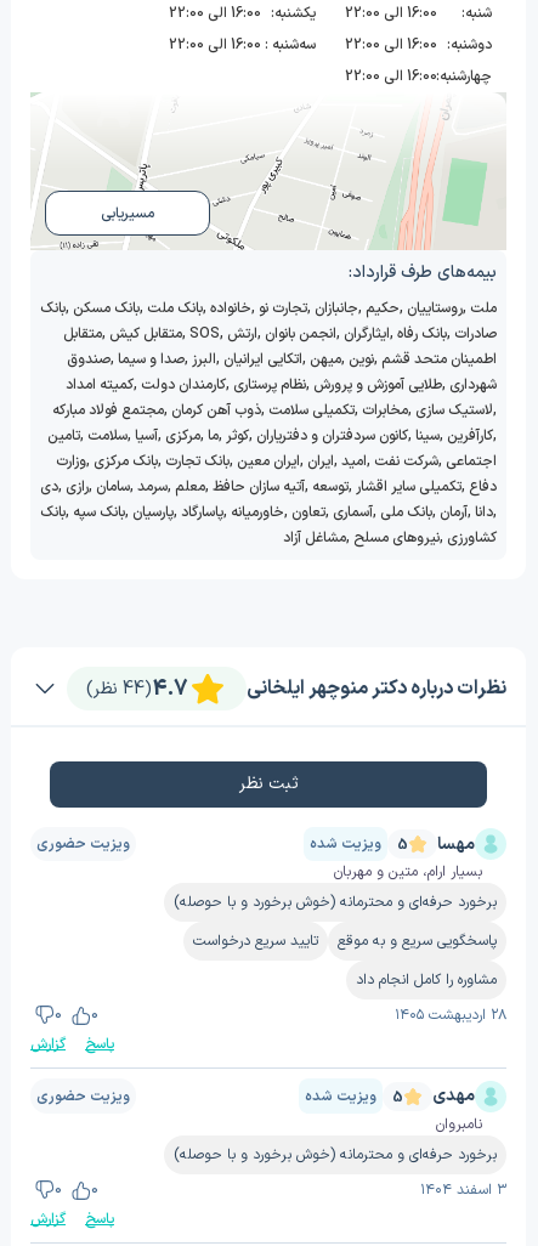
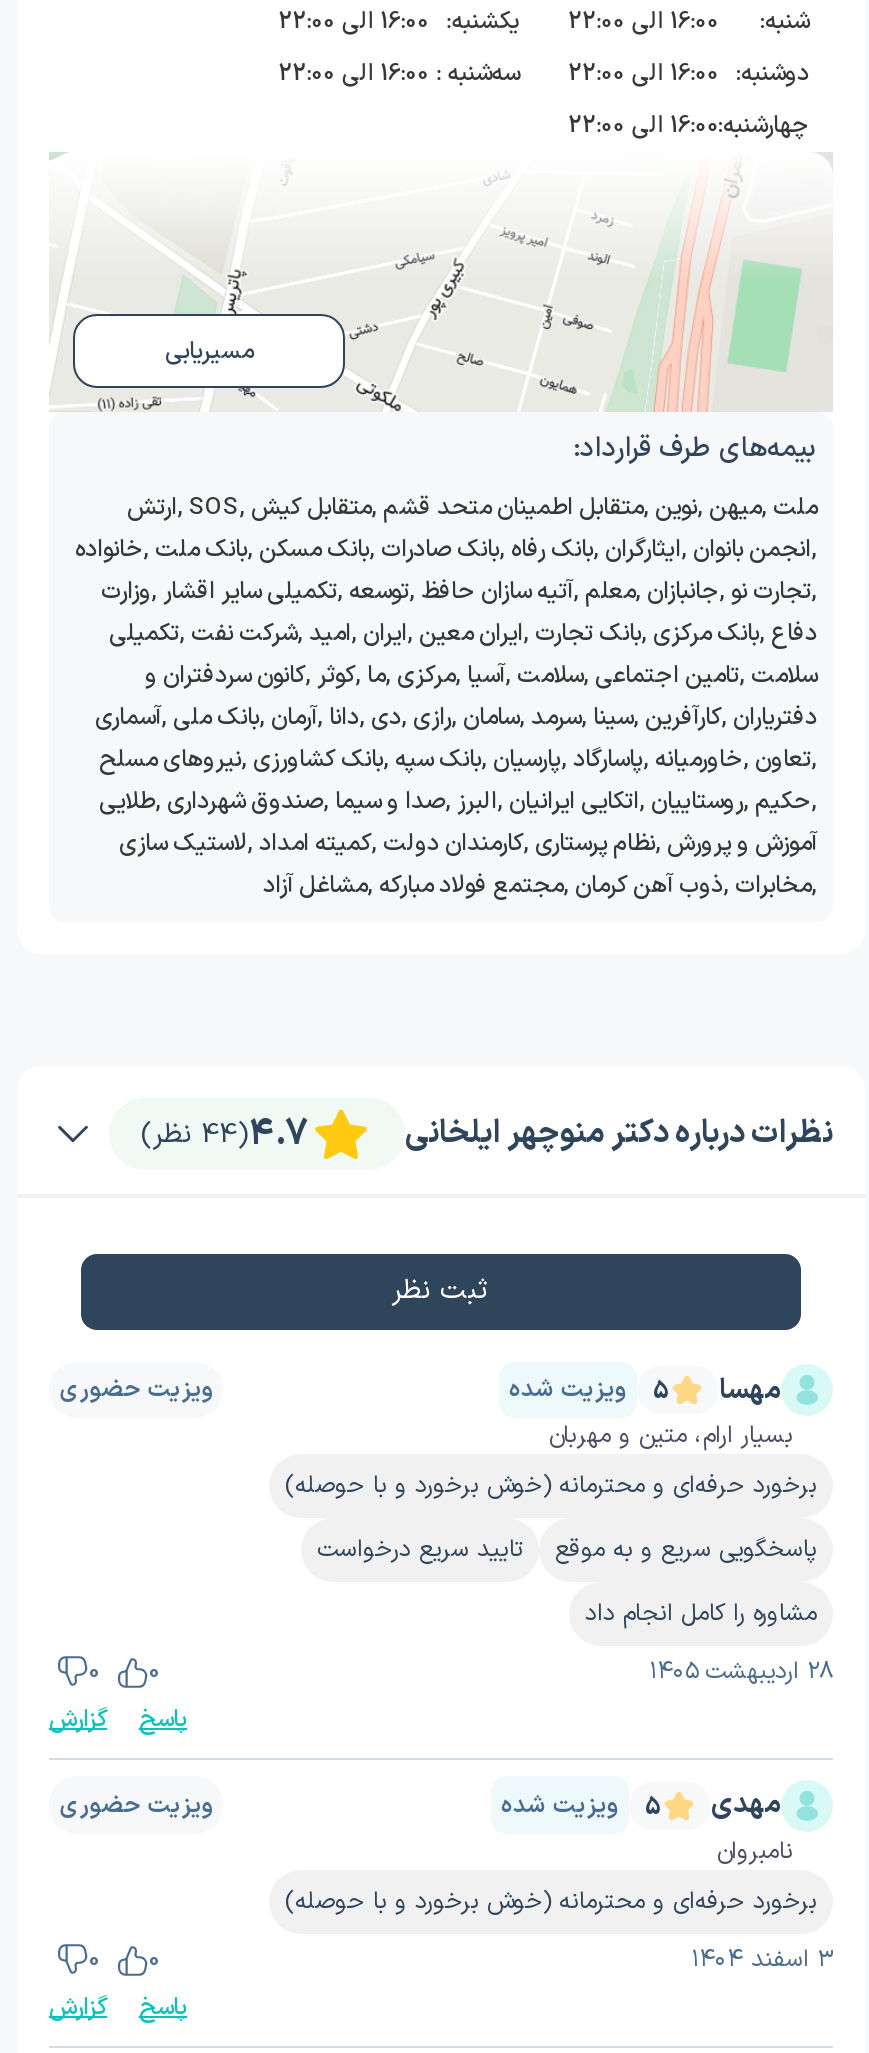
[40,298,497,549] ملت , روستاییان , حکیم , جانبازان , تجارت نو , خانواده , بانک ملت , بانک مسکن , بانک | صادرات , بانک رفاه , ایثارگران , انجمن بانوان , ارتش , SOS , متقابل کیش , متقابل | اطمینان متحد قشم , نوین , میهن , اتکایی ایرانیان , البرز , صدا و سیما , صندوق | شهرداری , طلایی آموزش و پرورش , نظام پرستاری , کارمندان دولت , کمیته امداد | ,لاستیک سازی , مخابرات , تکمیلی سلامت , ذوب آهن کرمان , مجتمع فولاد مبارکه | ,کارآفرین , سینا , کانون سردفتران و دفتریاران , کوثر , ما , مرکزی , آسیا , سلامت , تامین | اجتماعی , شرکت نفت , امید , ایران , ایران معین , بانک تجارت , بانک مرکزی , وزارت | دفاع , تکمیلی سایر اقشار , توسعه , آتیه سازان حافظ , معلم , سرمد , سامان , رازی , دی | ,دانا , آرمان , بانک ملی , آسماری , تعاون , خاورمیانه , پاسارگاد , پارسیان , بانک سپه , بانک | کشاورزی , نیروهای مسلح , مشاغل آزاد -> [75,490,817,904] ملت , میهن , نوین , متقابل اطمینان متحد قشم , متقابل کیش , SOS , ارتش | ,انجمن بانوان , ایثارگران , بانک رفاه , بانک صادرات , بانک مسکن , بانک ملت , خانواده | ,تجارت نو , جانبازان , معلم , آتیه سازان حافظ , توسعه , تکمیلی سایر اقشار , وزارت | دفاع , بانک مرکزی , بانک تجارت , ایران معین , ایران , امید , شرکت نفت , تکمیلی | سلامت , تامین اجتماعی , سلامت , آسیا , مرکزی , ما , کوثر , کانون سردفتران و | دفتریاران , کارآفرین , سینا , سرمد , سامان , رازی , دی , دانا , آرمان , بانک ملی , آسماری | ,تعاون , خاورمیانه , پاسارگاد , پارسیان , بانک سپه , بانک کشاورزی , نیروهای مسلح | ,حکیم , روستاییان , اتکایی ایرانیان , البرز , صدا و سیما , صندوق شهرداری , طلایی | آموزش و پرورش , نظام پرستاری , کارمندان دولت , کمیته امداد , لاستیک سازی | ,مخابرات , ذوب آهن کرمان , مجتمع فولاد مبارکه , مشاغل آزاد

